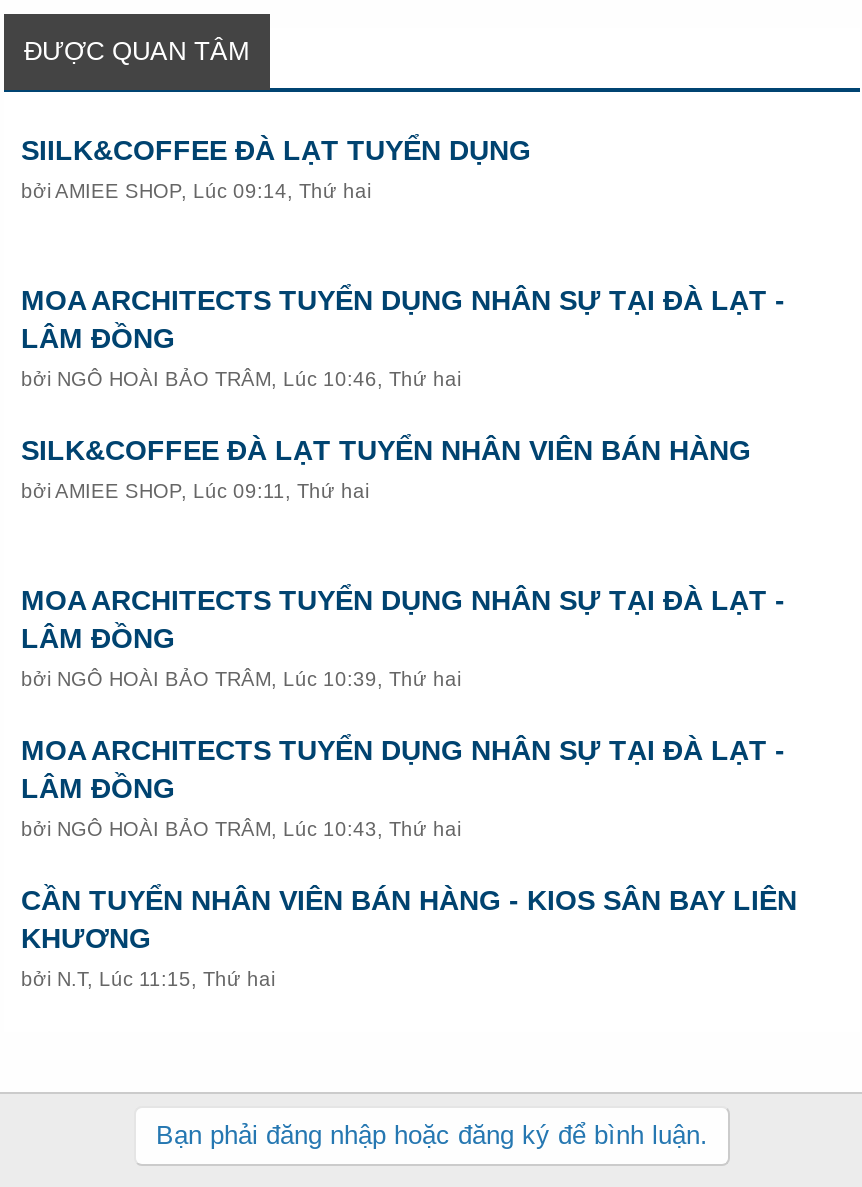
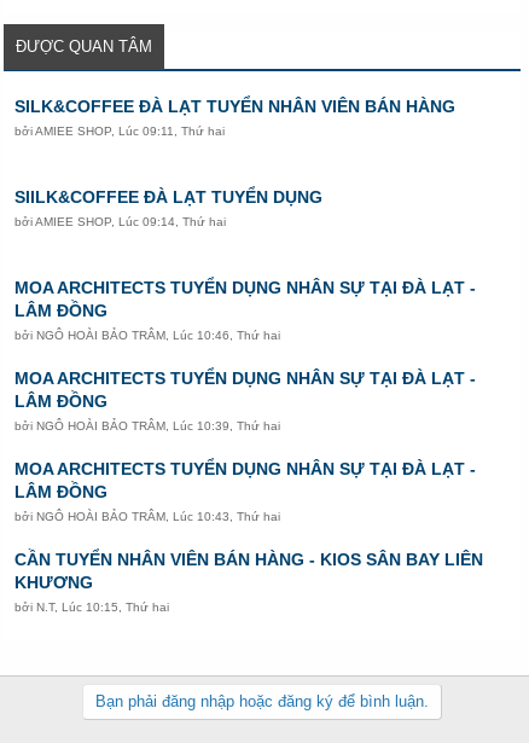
moved [21,134,785,390] -> [14,188,475,342]: SIILK&COFFEE ĐÀ LẠT TUYỂN DỤNG | bởi AMIEE SHOP, Lúc 09:14, Thứ hai | MOA ARCHITECTS TUYỂN DỤNG NHÂN SỰ TẠI ĐÀ LẠT - | LÂM ĐỒNG | bởi NGÔ HOÀI BẢO TRÂM, Lúc 10:46, Thứ hai
moved [21,434,751,502] -> [14,97,455,138]: SILK&COFFEE ĐÀ LẠT TUYỂN NHÂN VIÊN BÁN HÀNG | bởi AMIEE SHOP, Lúc 09:11, Thứ hai
[21,968,275,990] bởi N.T, Lúc 11:15, Thứ hai -> [14,601,168,614] bởi N.T, Lúc 10:15, Thứ hai

